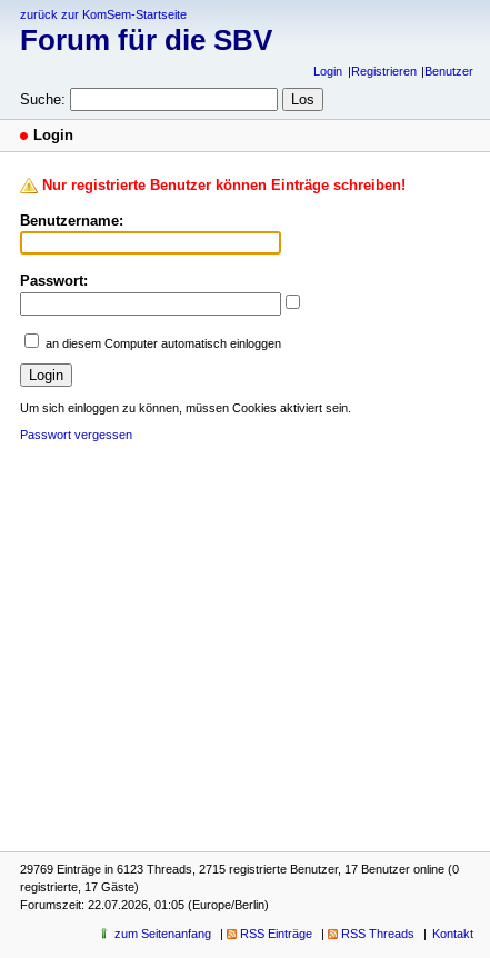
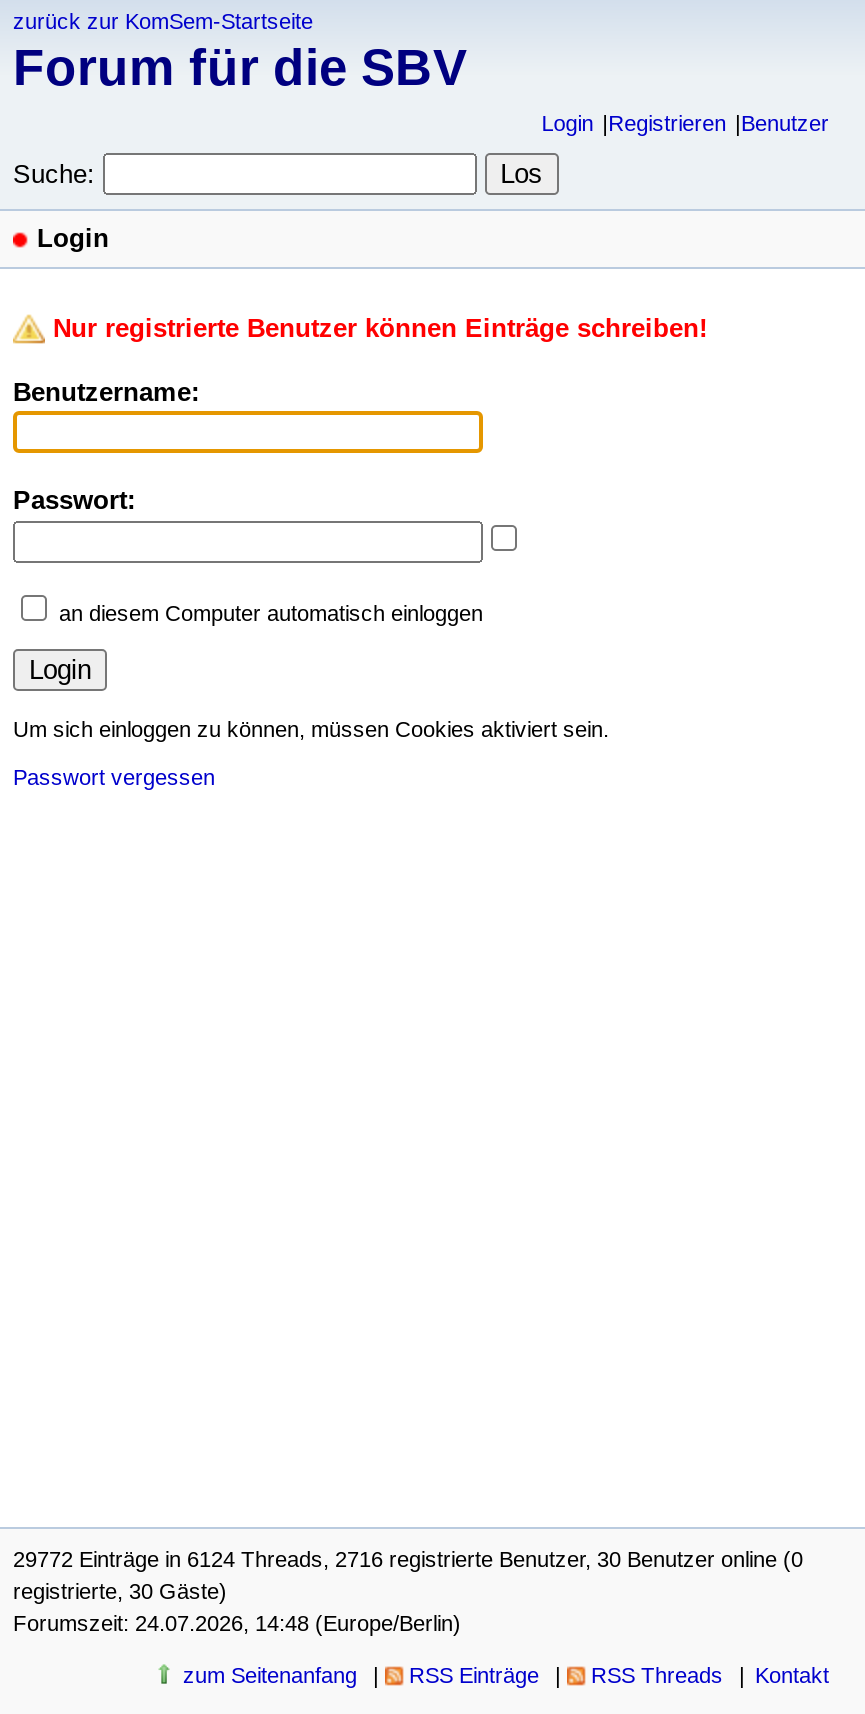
[20,862,459,876] 29769 Einträge in 6123 Threads, 2715 registrierte Benutzer, 17 Benutzer online (0 -> [13,1547,803,1571] 29772 Einträge in 6124 Threads, 2716 registrierte Benutzer, 30 Benutzer online (0
[20,880,139,894] registrierte, 17 Gäste) -> [13,1579,227,1603] registrierte, 30 Gäste)
[20,898,269,911] Forumszeit: 22.07.2026, 01:05 (Europe/Berlin) -> [13,1611,461,1635] Forumszeit: 24.07.2026, 14:48 (Europe/Berlin)

